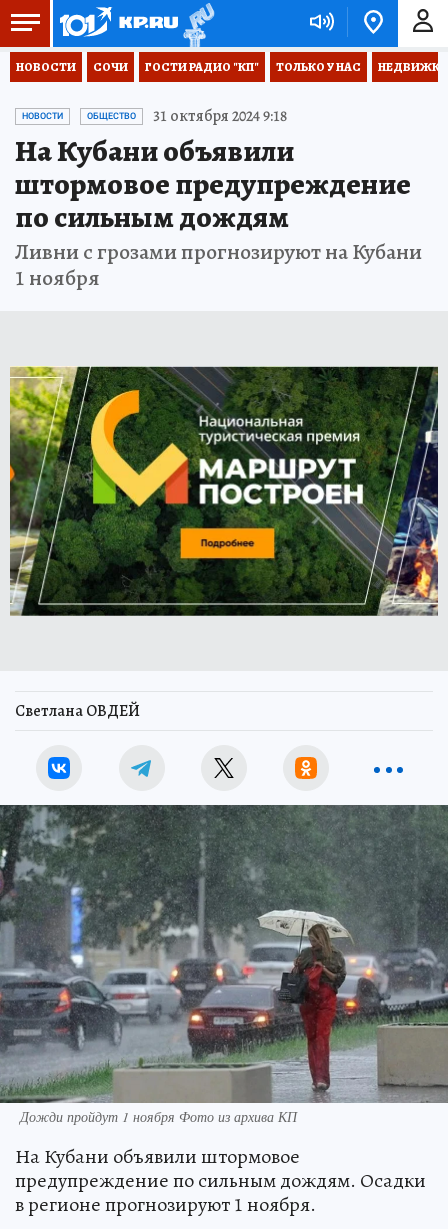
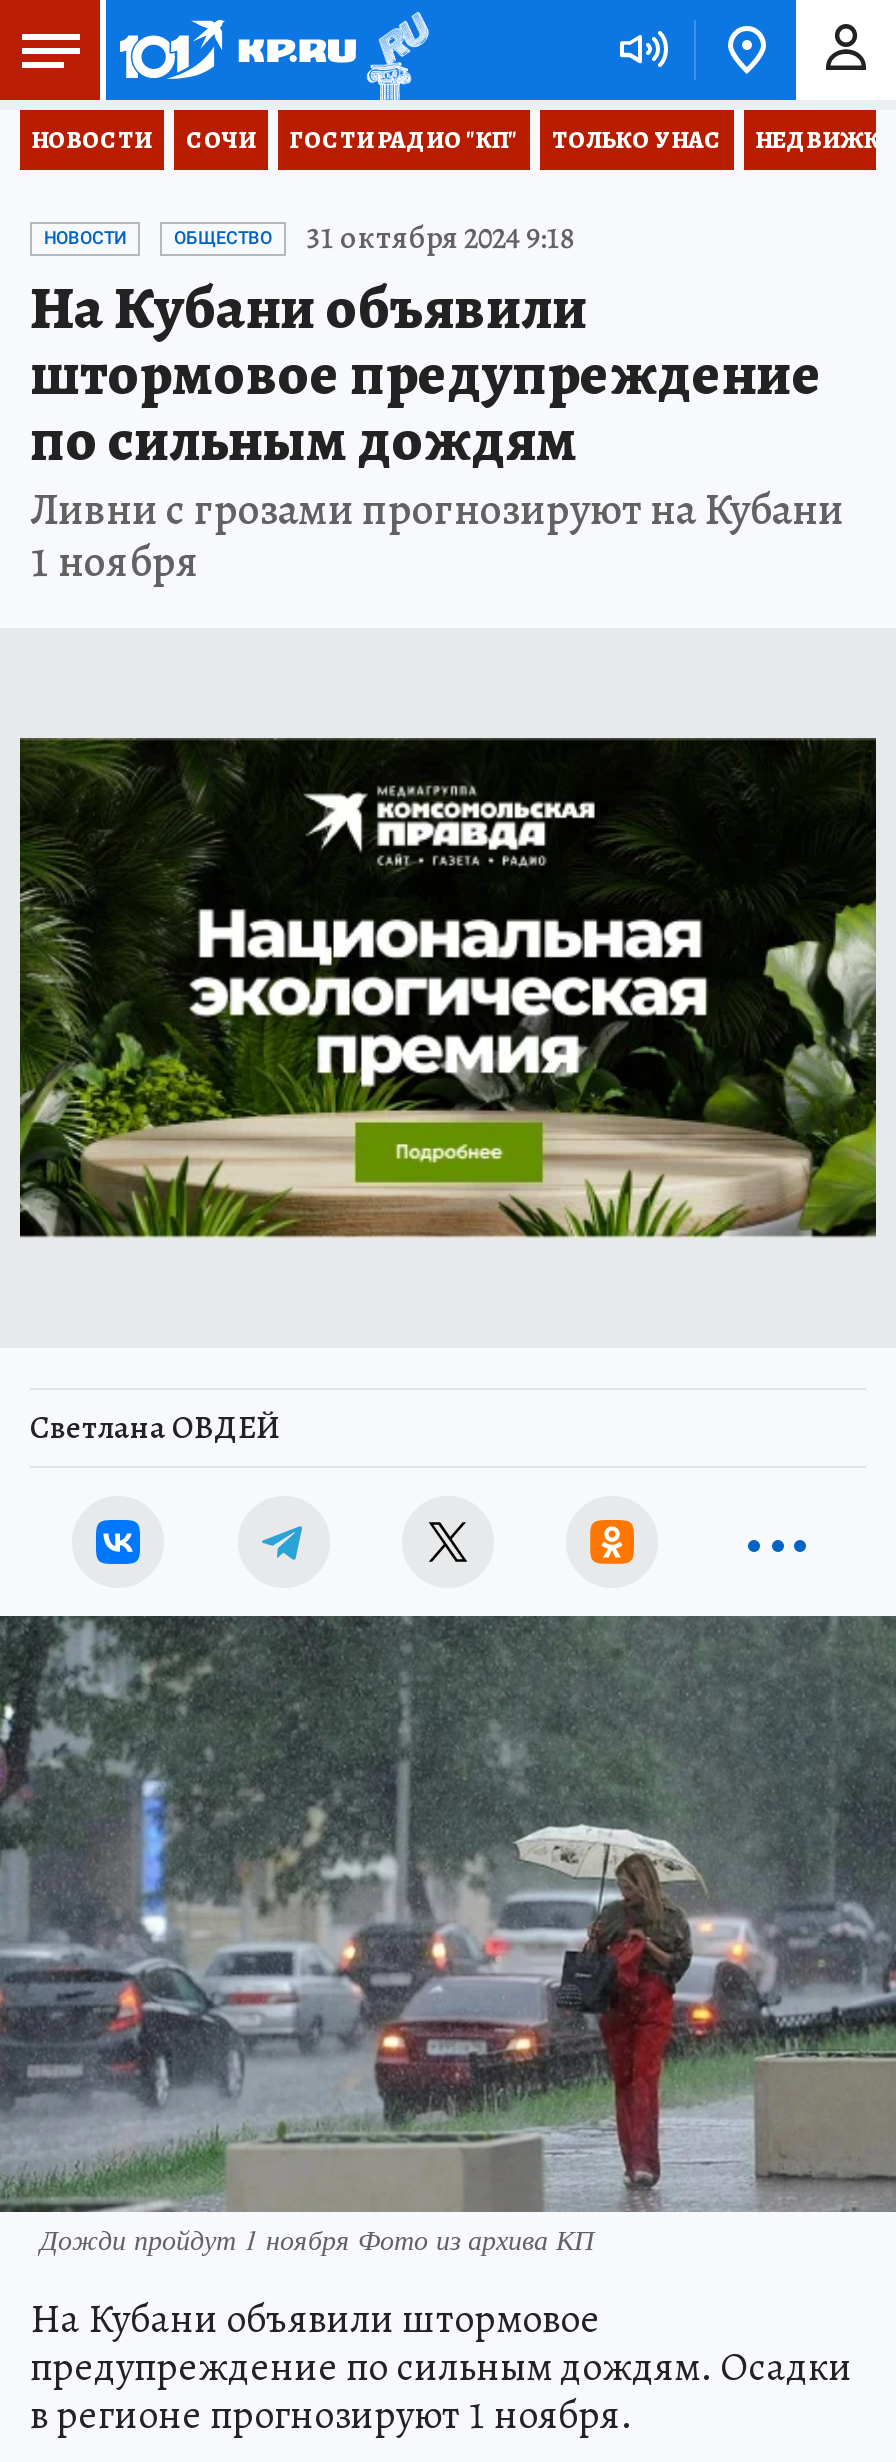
[9,366,439,617] [image] -> [18,736,878,1238] [image]

